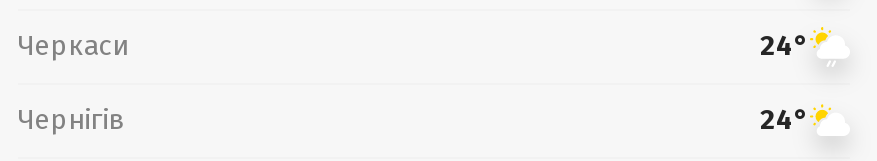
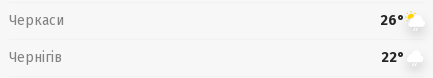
[760,29,810,63] 24° -> [380,12,405,29] 26°
[760,103,810,137] 24° -> [381,49,405,66] 22°

